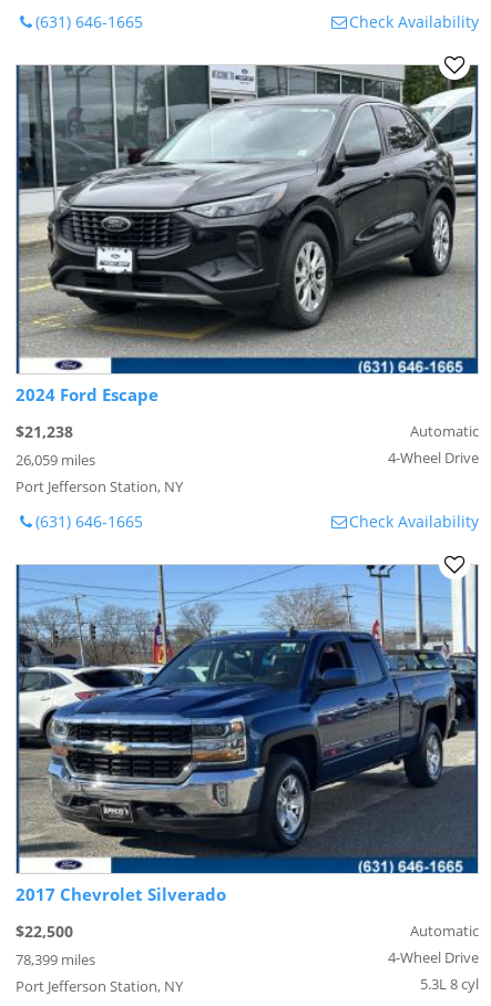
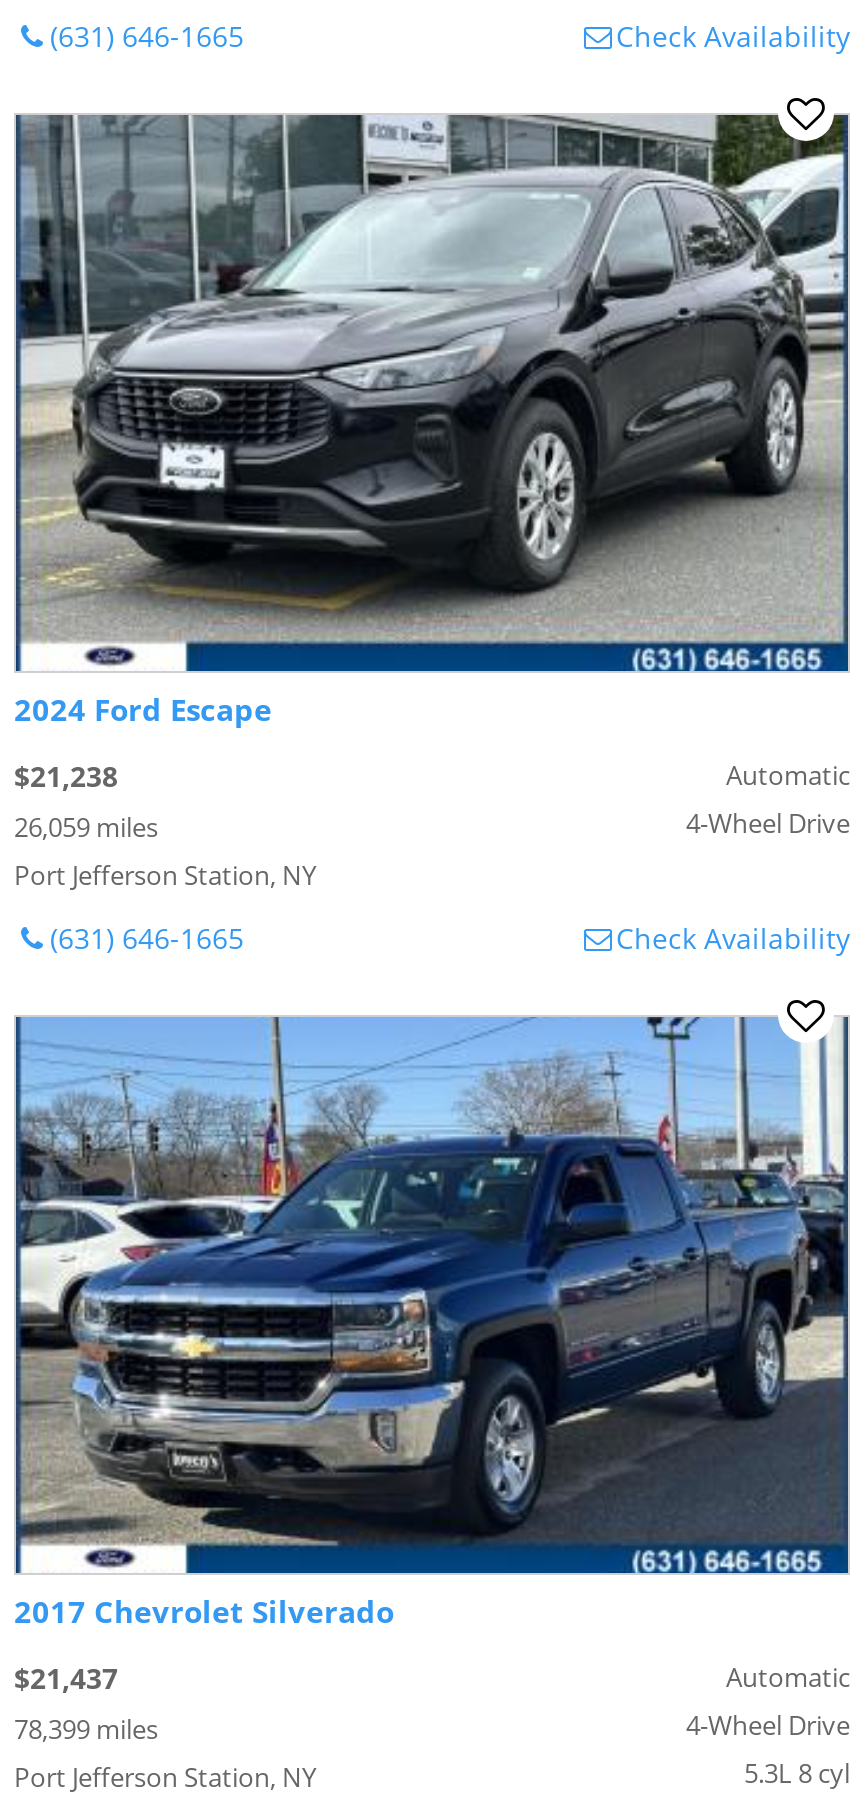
[16,921,73,942] $22,500 -> [14,1659,118,1697] $21,437

